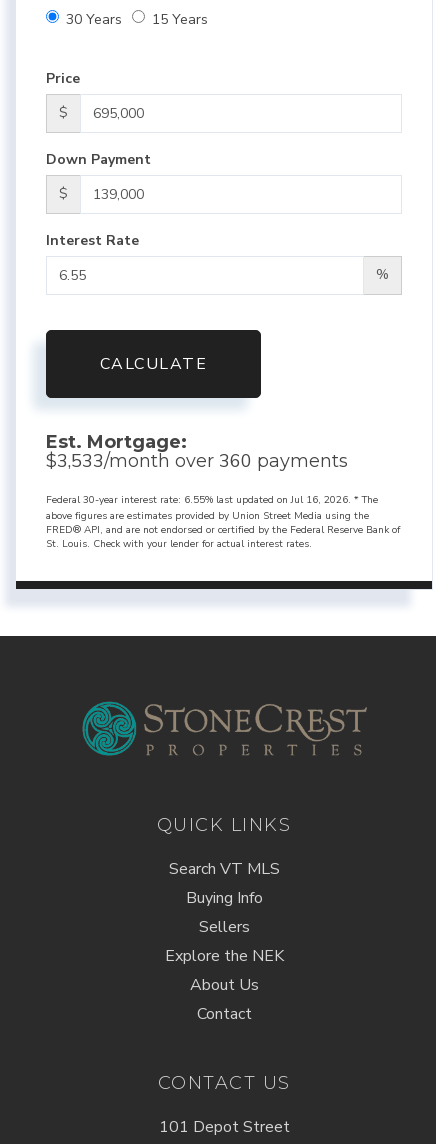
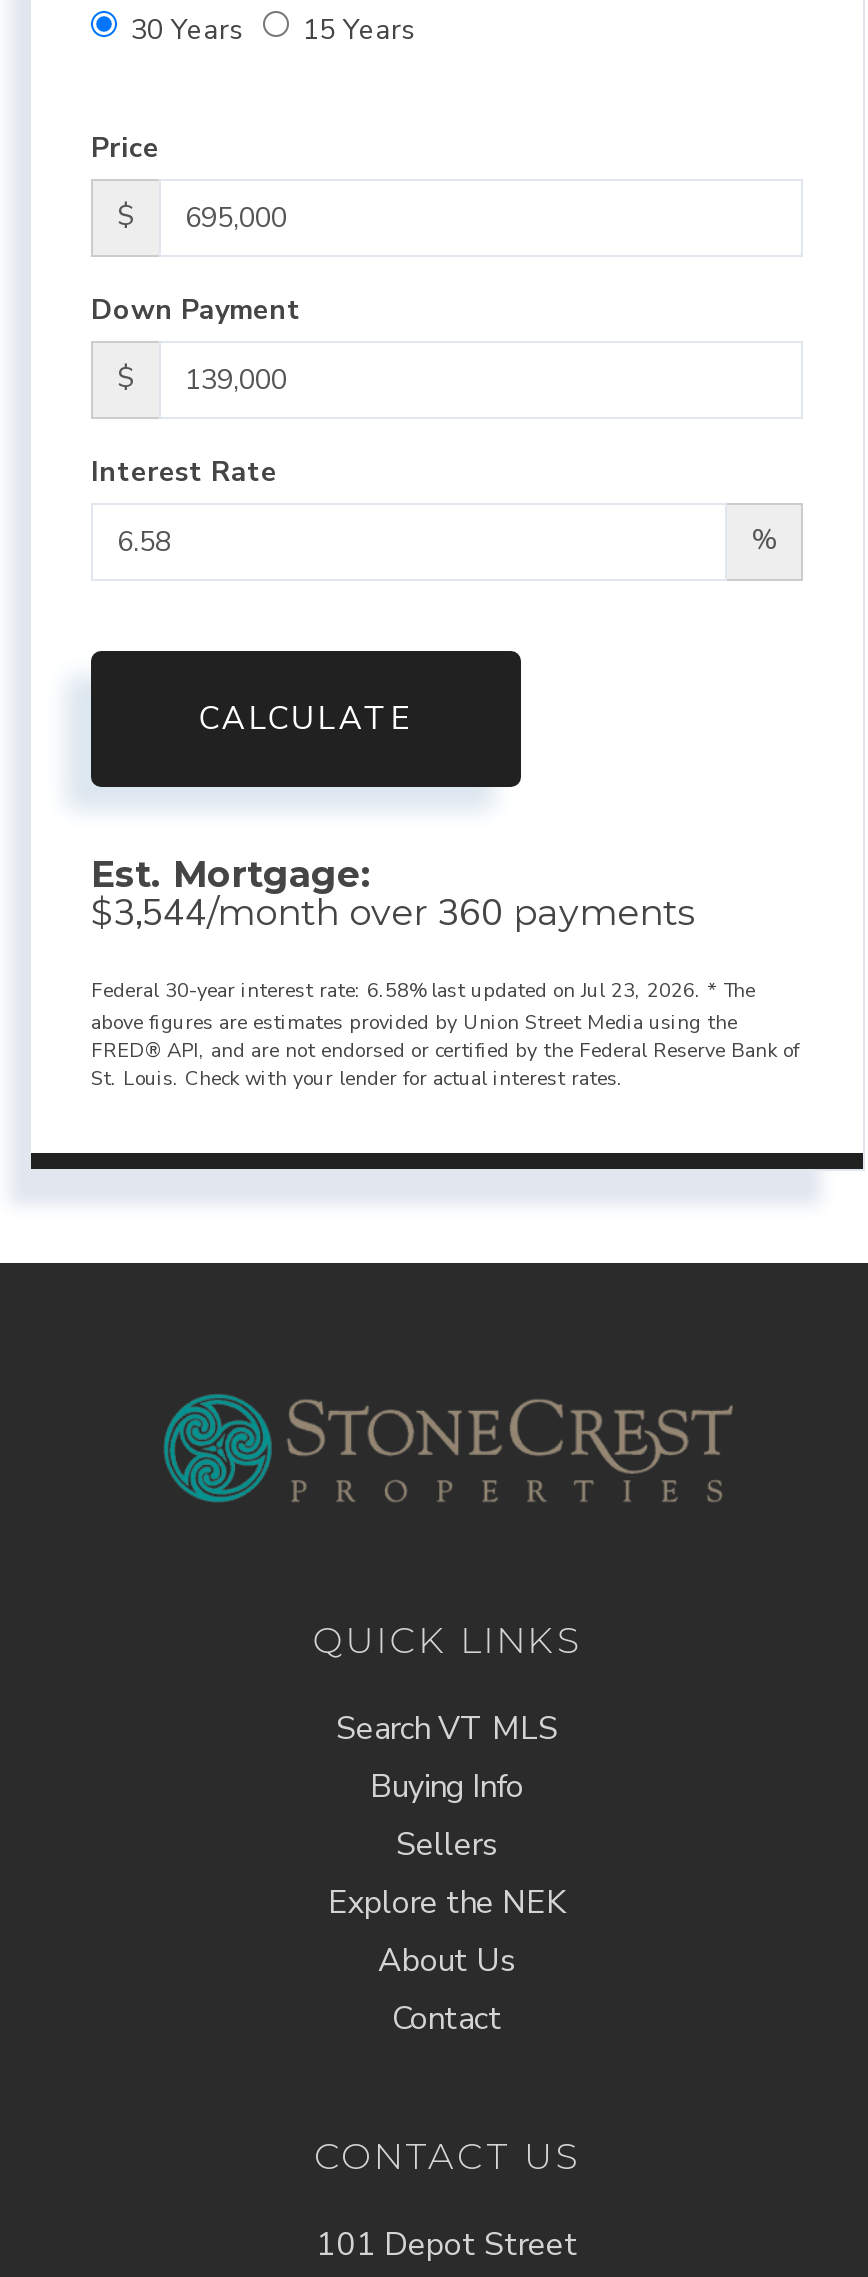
[46,449,348,473] $3,533/month over 360 payments -> [91,890,695,938] $3,544/month over 360 payments
[46,493,378,507] Federal 30-year interest rate: 6.55% last updated on Jul 16, 2026. * The -> [91,978,755,1006] Federal 30-year interest rate: 6.58% last updated on Jul 23, 2026. * The

